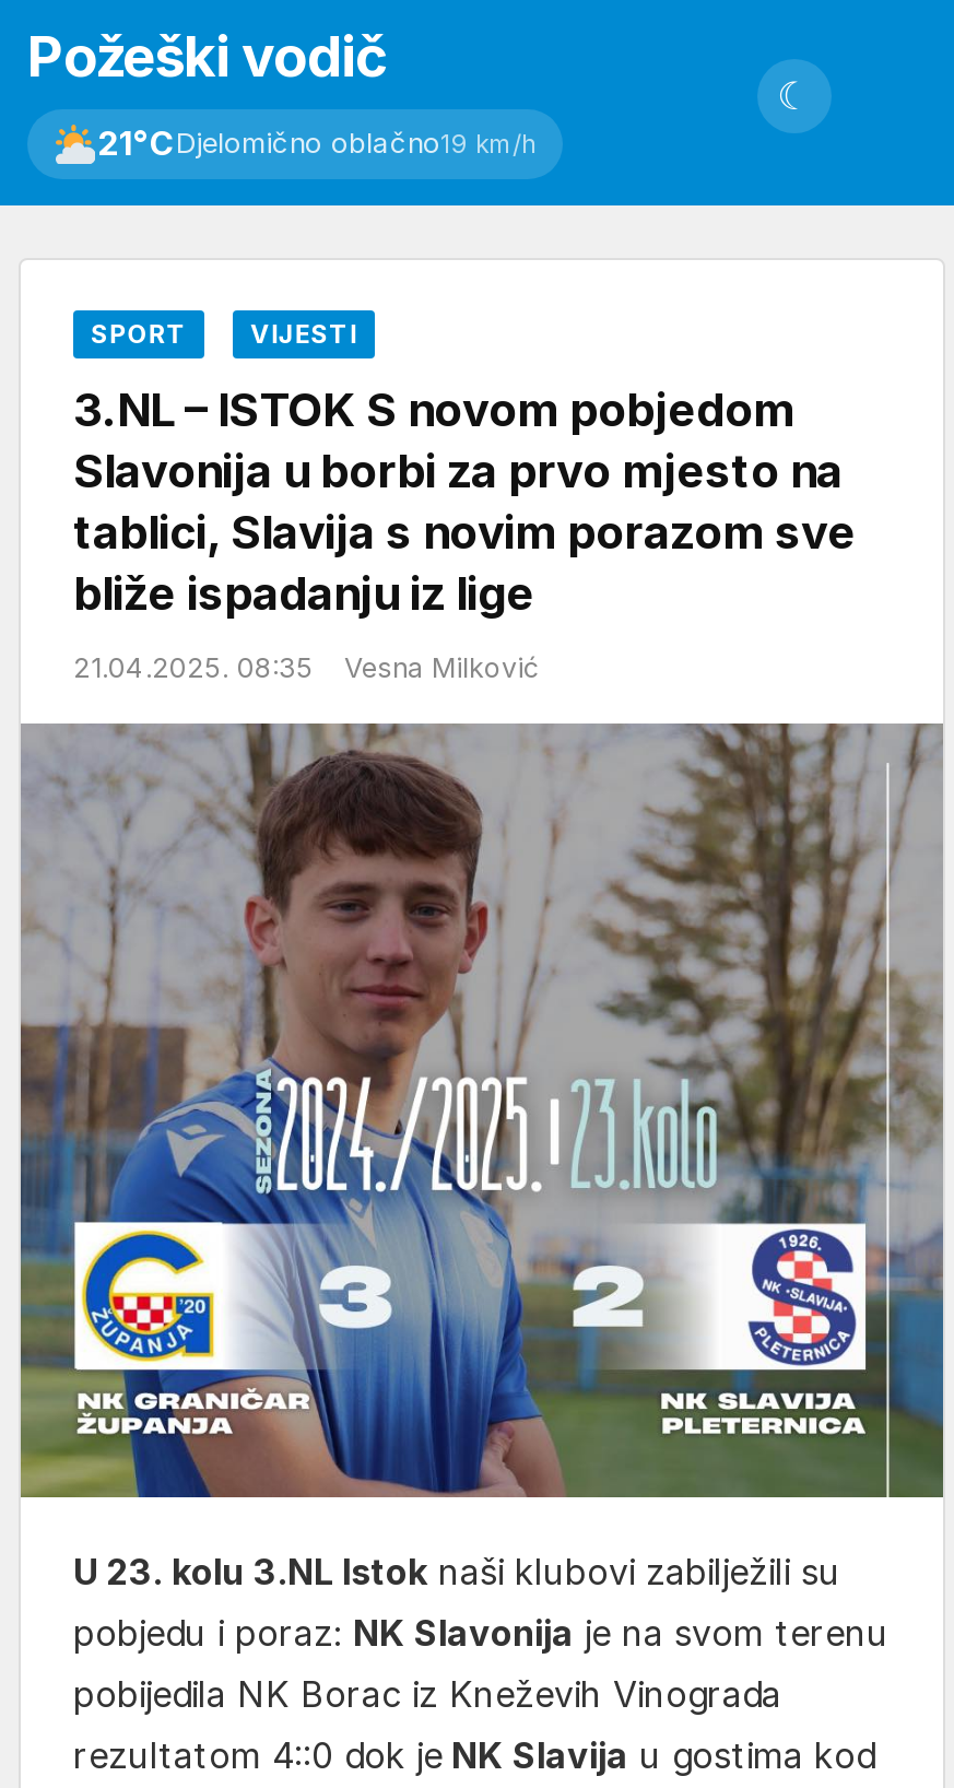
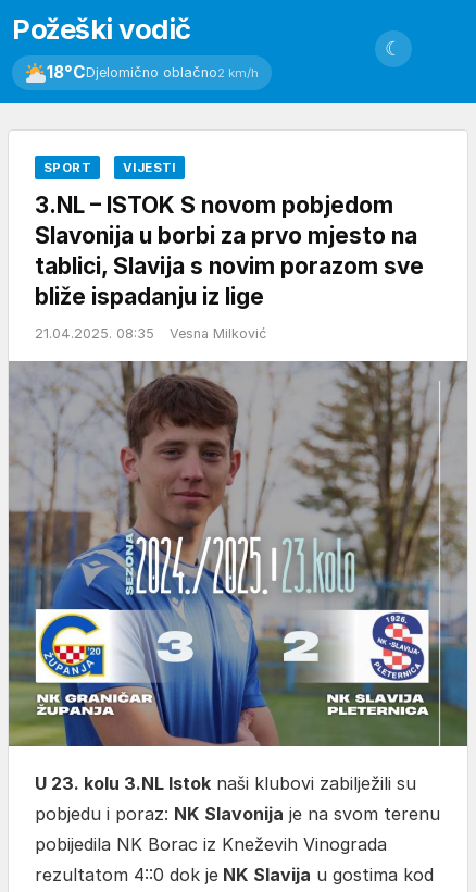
[97,122,537,164] 21°CDjelomično oblačno19 km/h -> [47,62,259,83] 18°CDjelomično oblačno2 km/h

